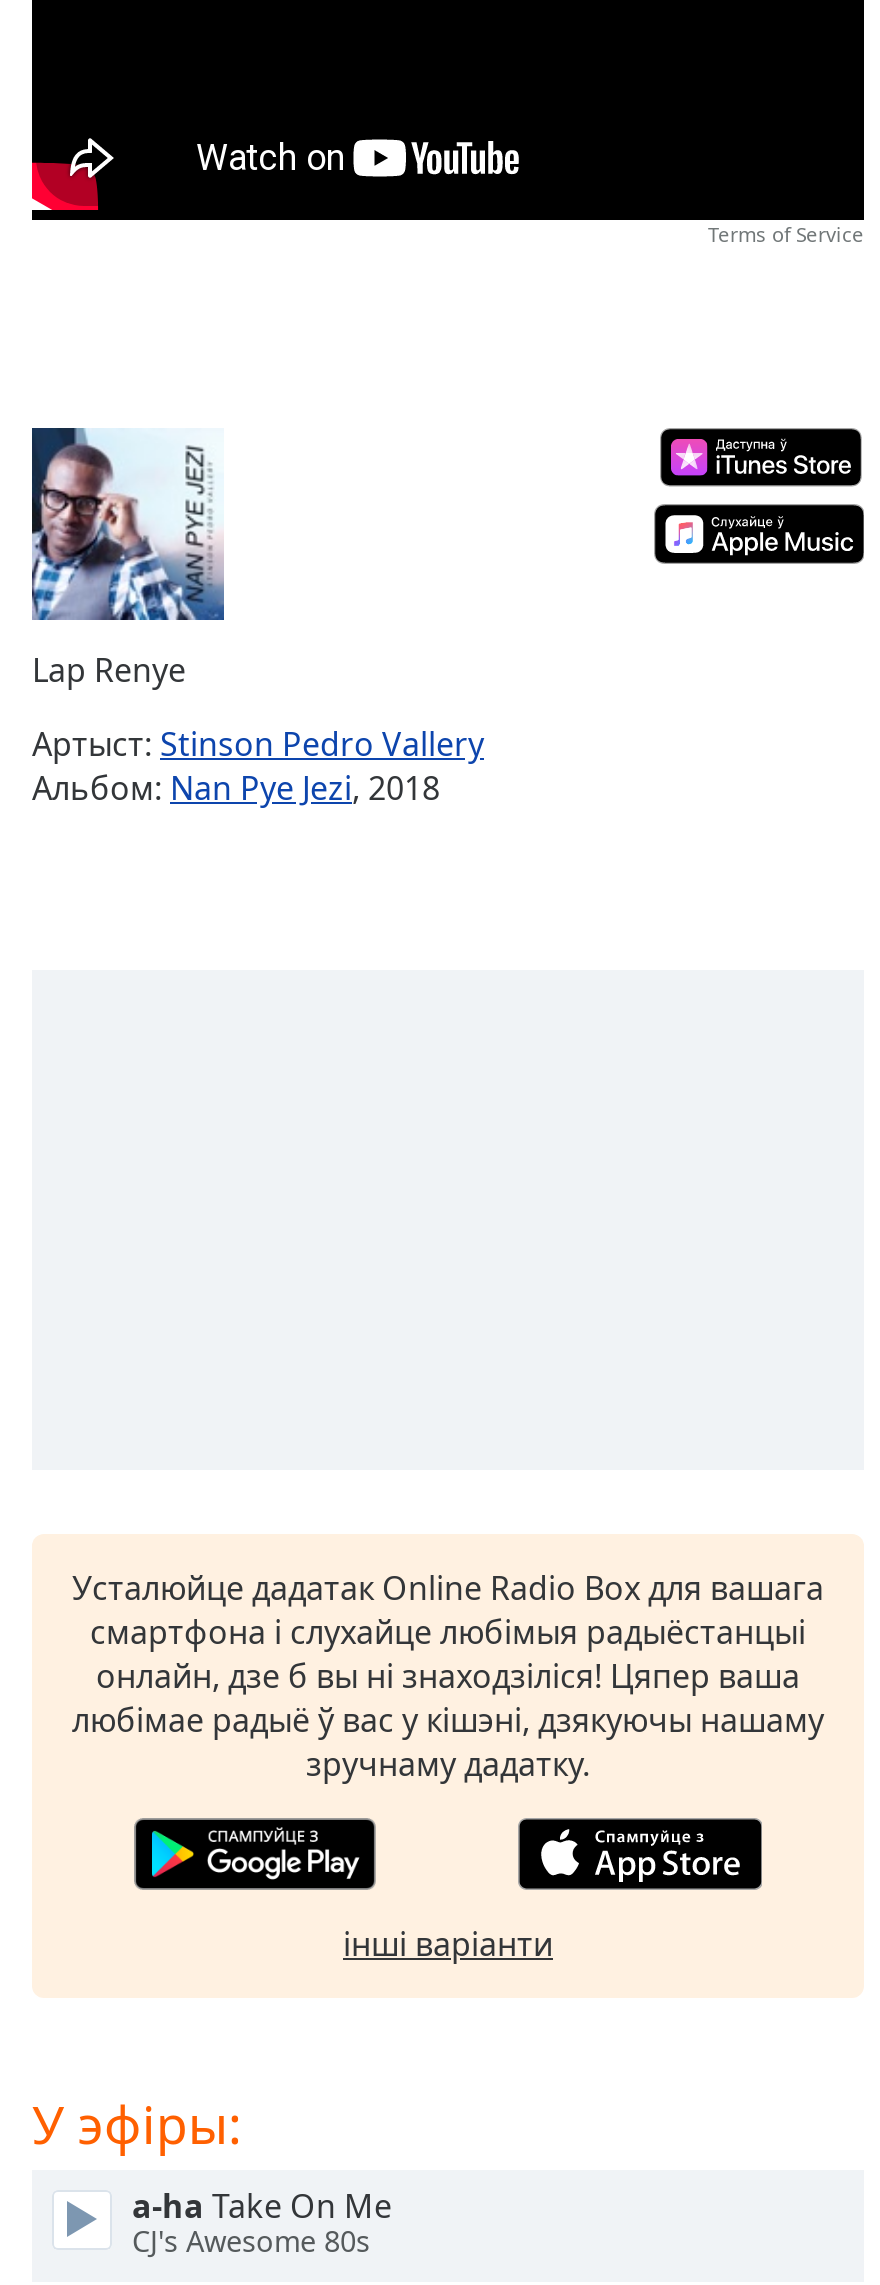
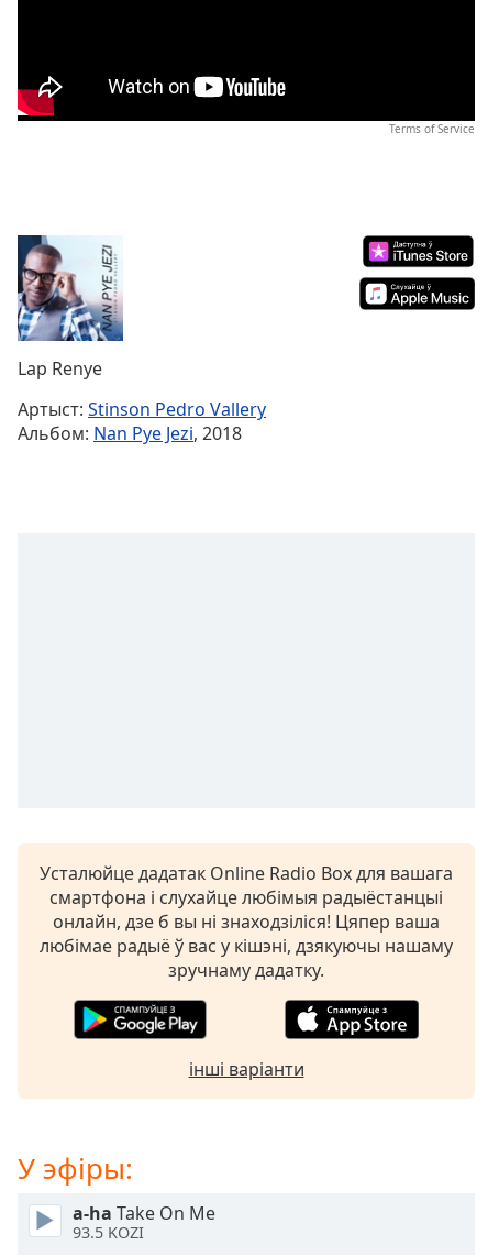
[132,2223,370,2261] CJ's Awesome 80s -> [73,1222,144,1243] 93.5 KOZI

